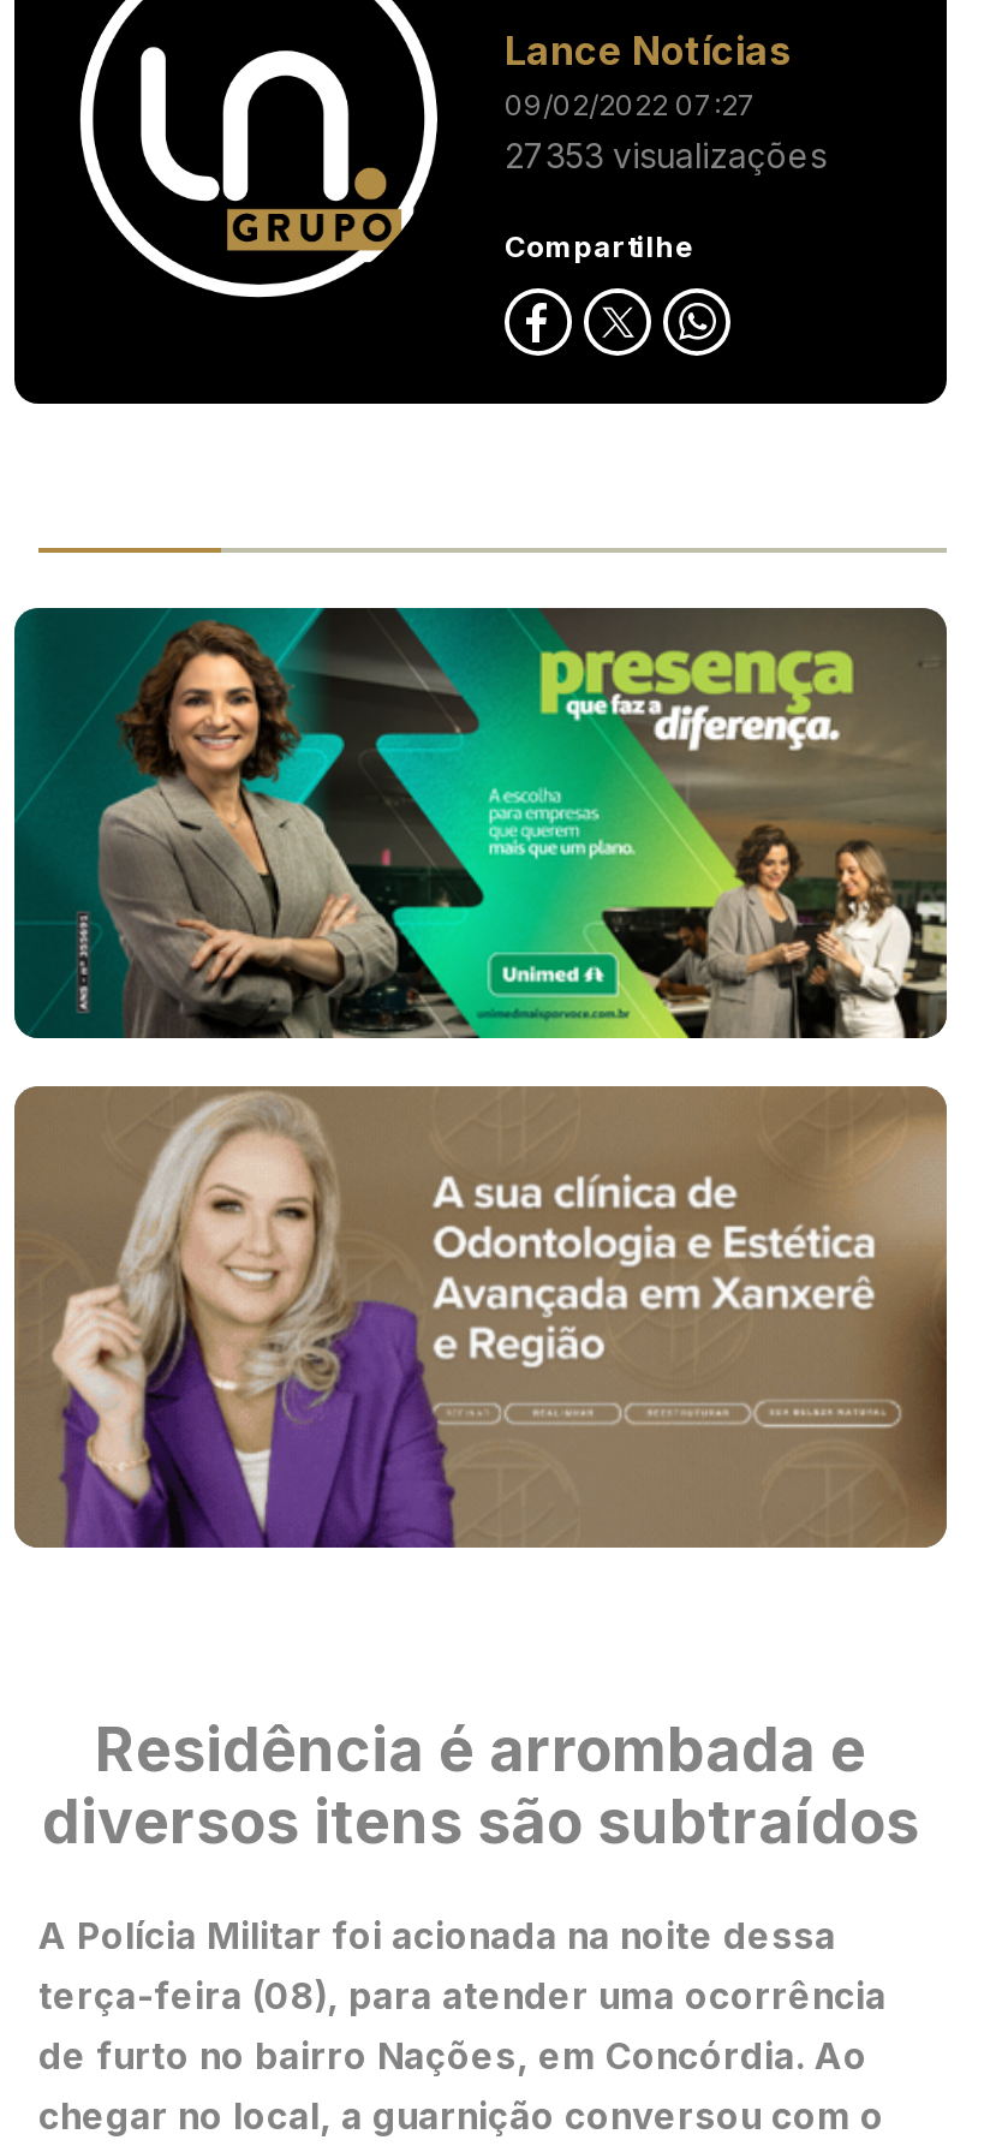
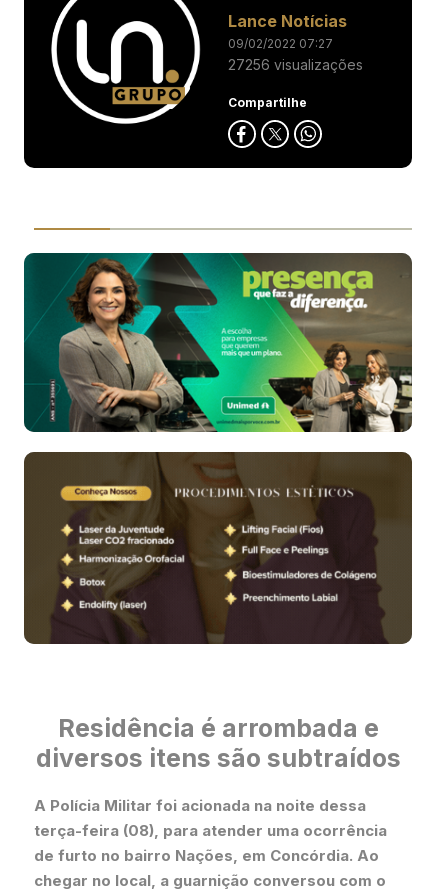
[505,134,827,174] 27353 visualizações -> [228,56,363,73] 27256 visualizações
[14,1086,949,1550] [image] -> [25,452,412,645] [image]

